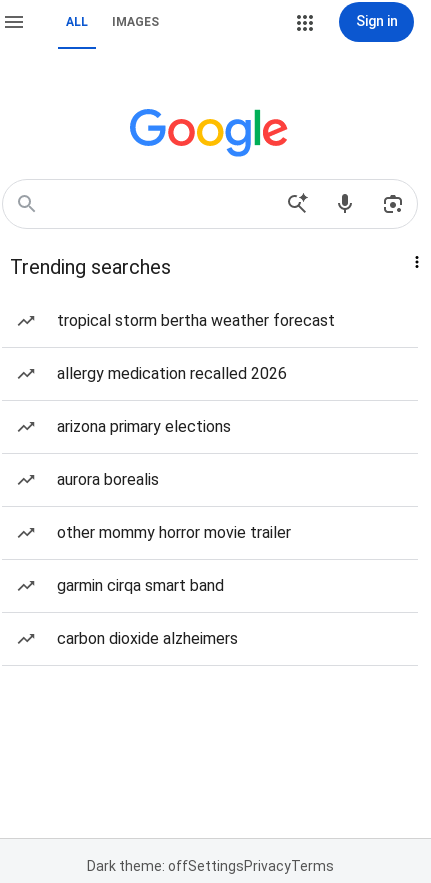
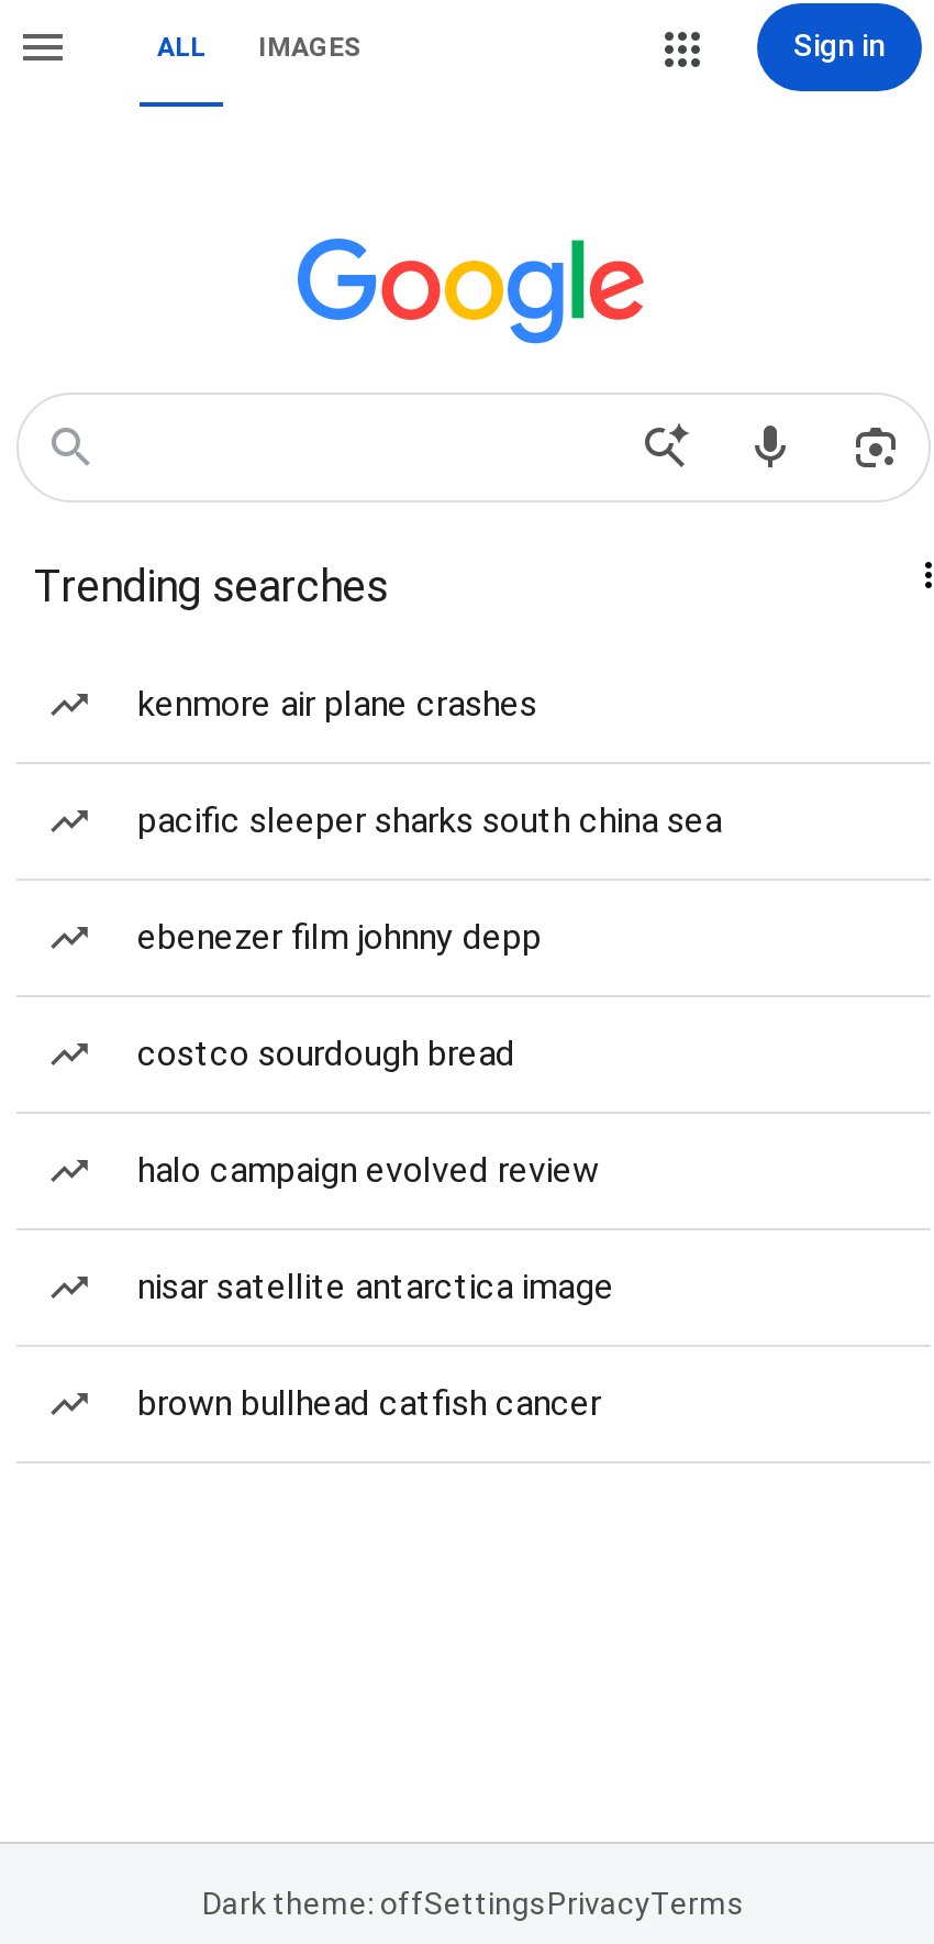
[57,311,335,330] tropical storm bertha weather forecast -> [137,683,537,725] kenmore air plane crashes
[57,364,287,383] allergy medication recalled 2026 -> [137,799,722,841] pacific sleeper sharks south china sea
[57,417,231,436] arizona primary elections -> [137,916,542,958] ebenezer film johnny depp
[57,470,159,489] aurora borealis -> [137,1032,515,1074] costco sourdough bread
[57,523,291,542] other mommy horror movie trailer -> [137,1149,599,1191] halo campaign evolved review
[57,576,224,595] garmin cirqa smart band -> [137,1266,614,1307] nisar satellite antarctica image
[57,629,238,648] carbon dioxide alzheimers -> [137,1382,601,1424] brown bullhead catfish cancer

